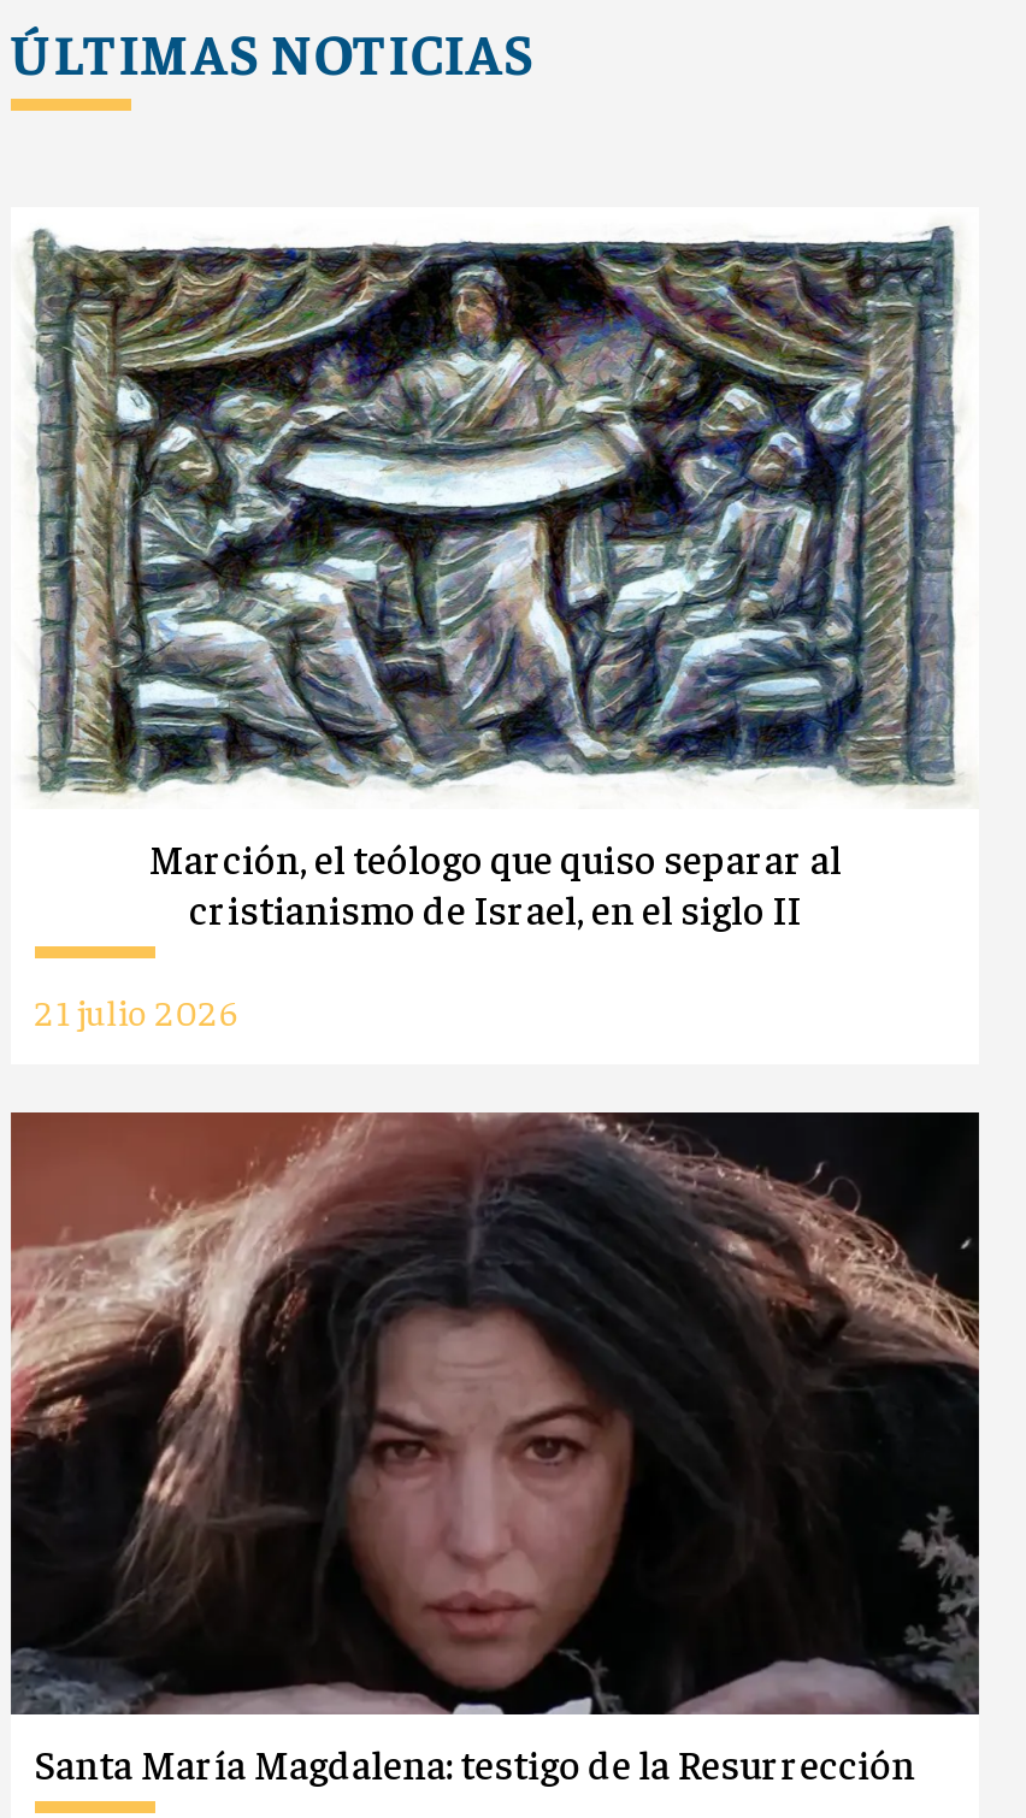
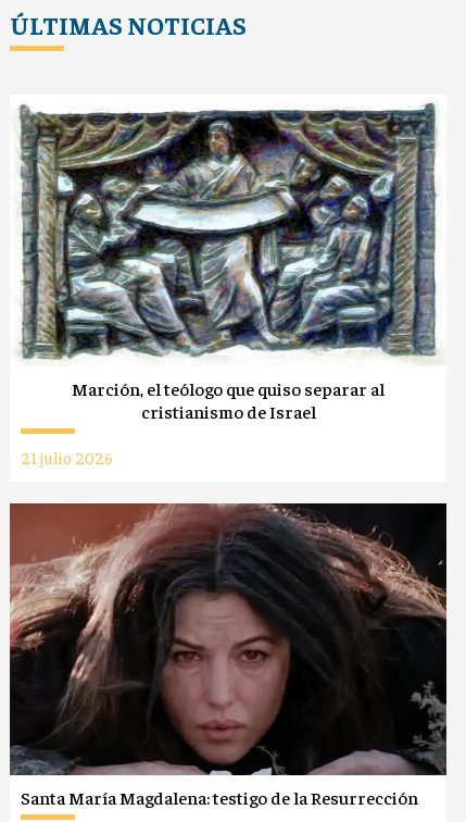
[189,885,801,935] cristianismo de Israel, en el siglo II -> [141,401,316,423] cristianismo de Israel

